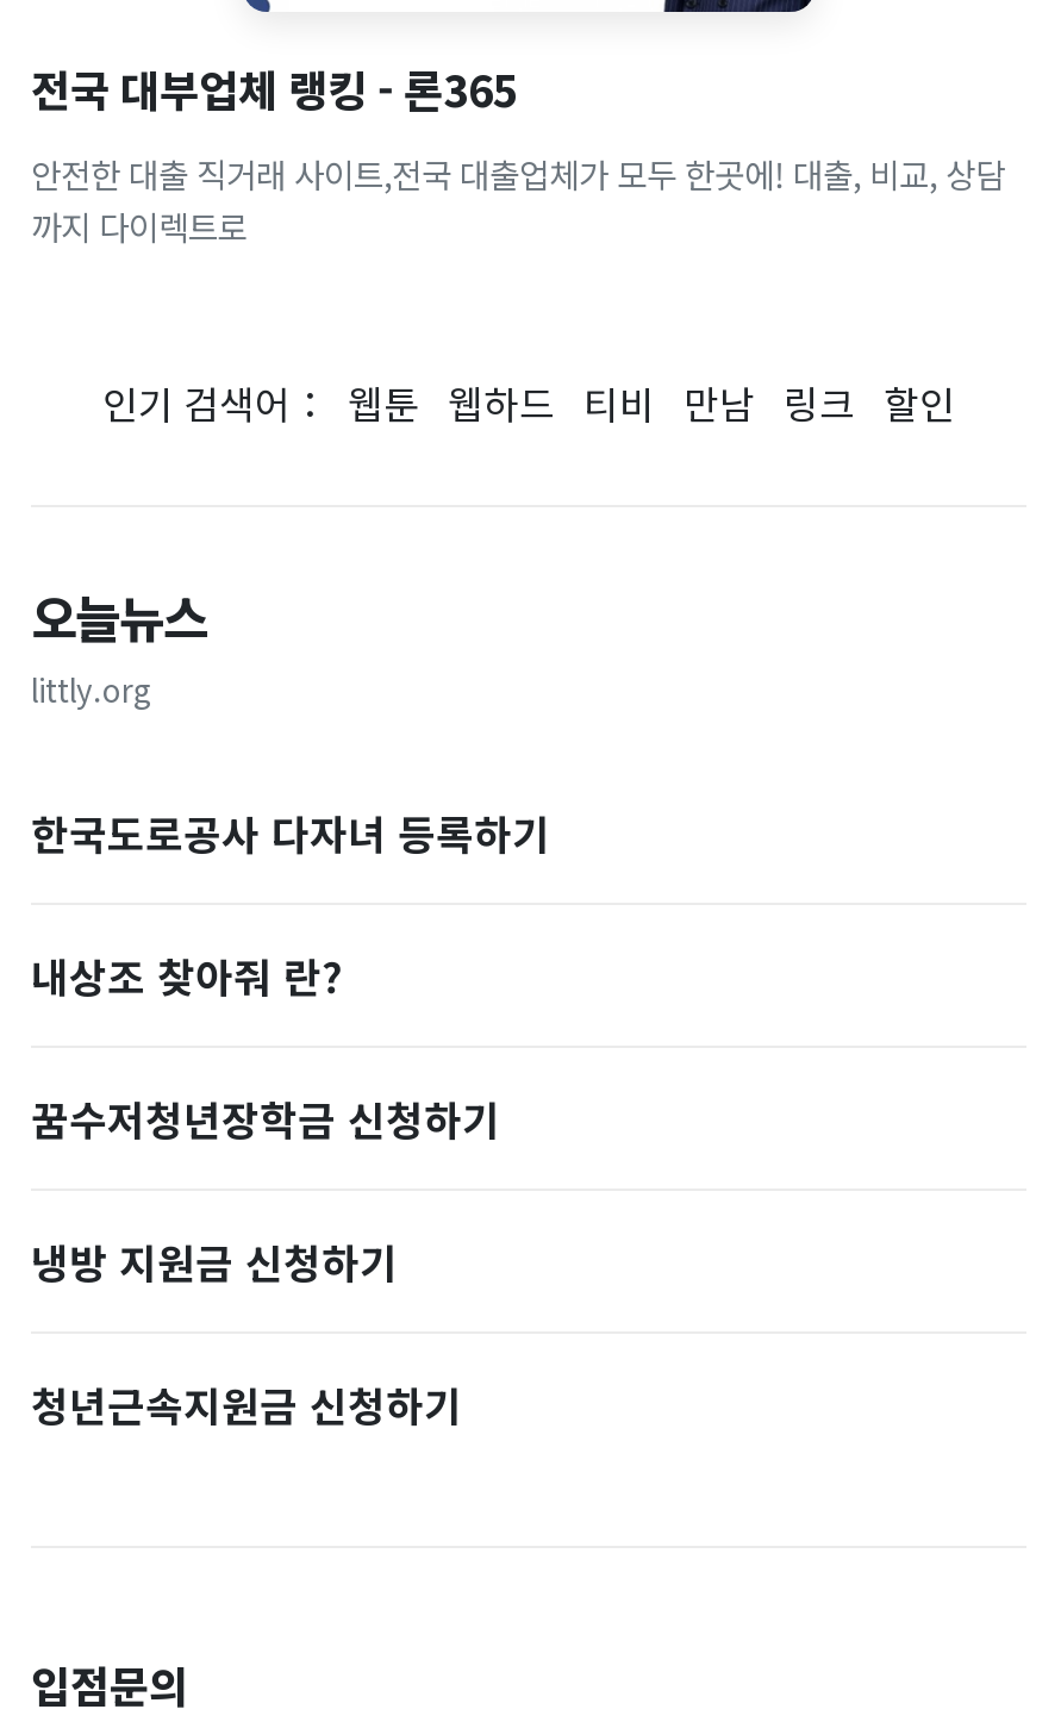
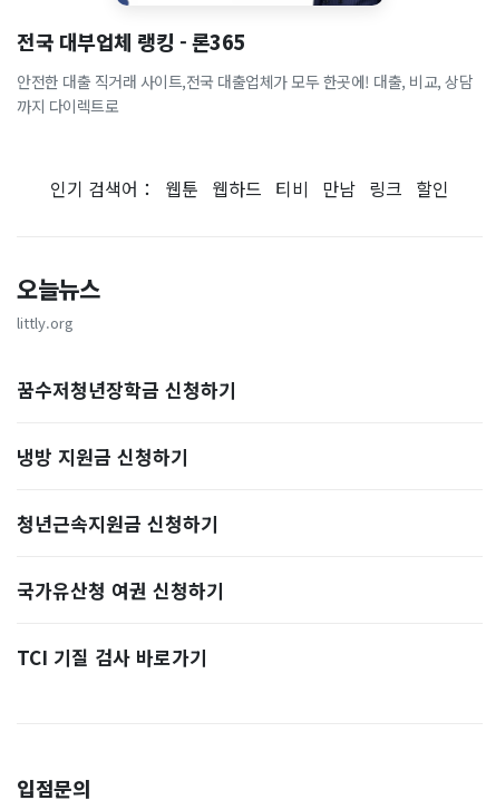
[31,803,550,1005] 한국도로공사 다자녀 등록하기 | 내상조 찾아줘 란? -> none
moved [31,1088,500,1434] -> [17,375,236,537]: 꿈수저청년장학금 신청하기 | 냉방 지원금 신청하기 | 청년근속지원금 신청하기
none -> [17,576,224,671] 국가유산청 여권 신청하기 | TCI 기질 검사 바로가기

